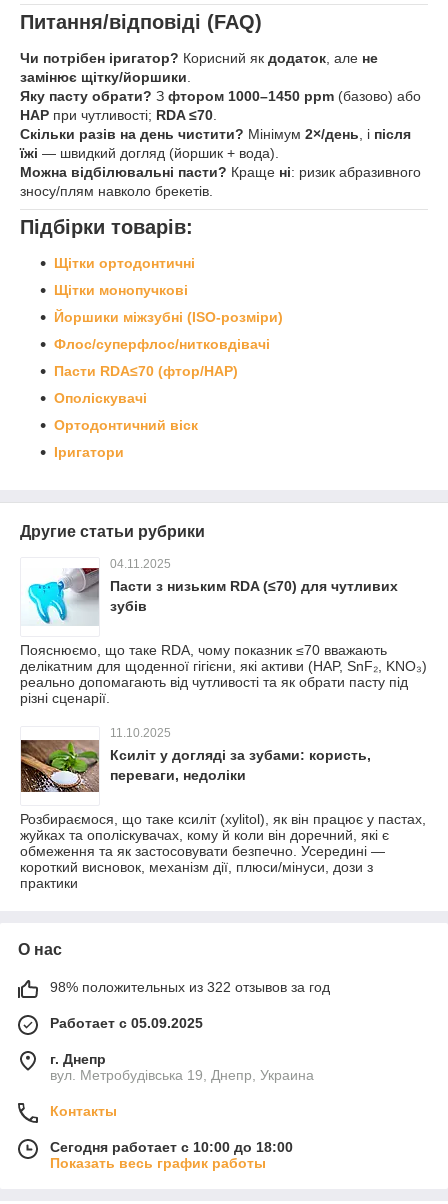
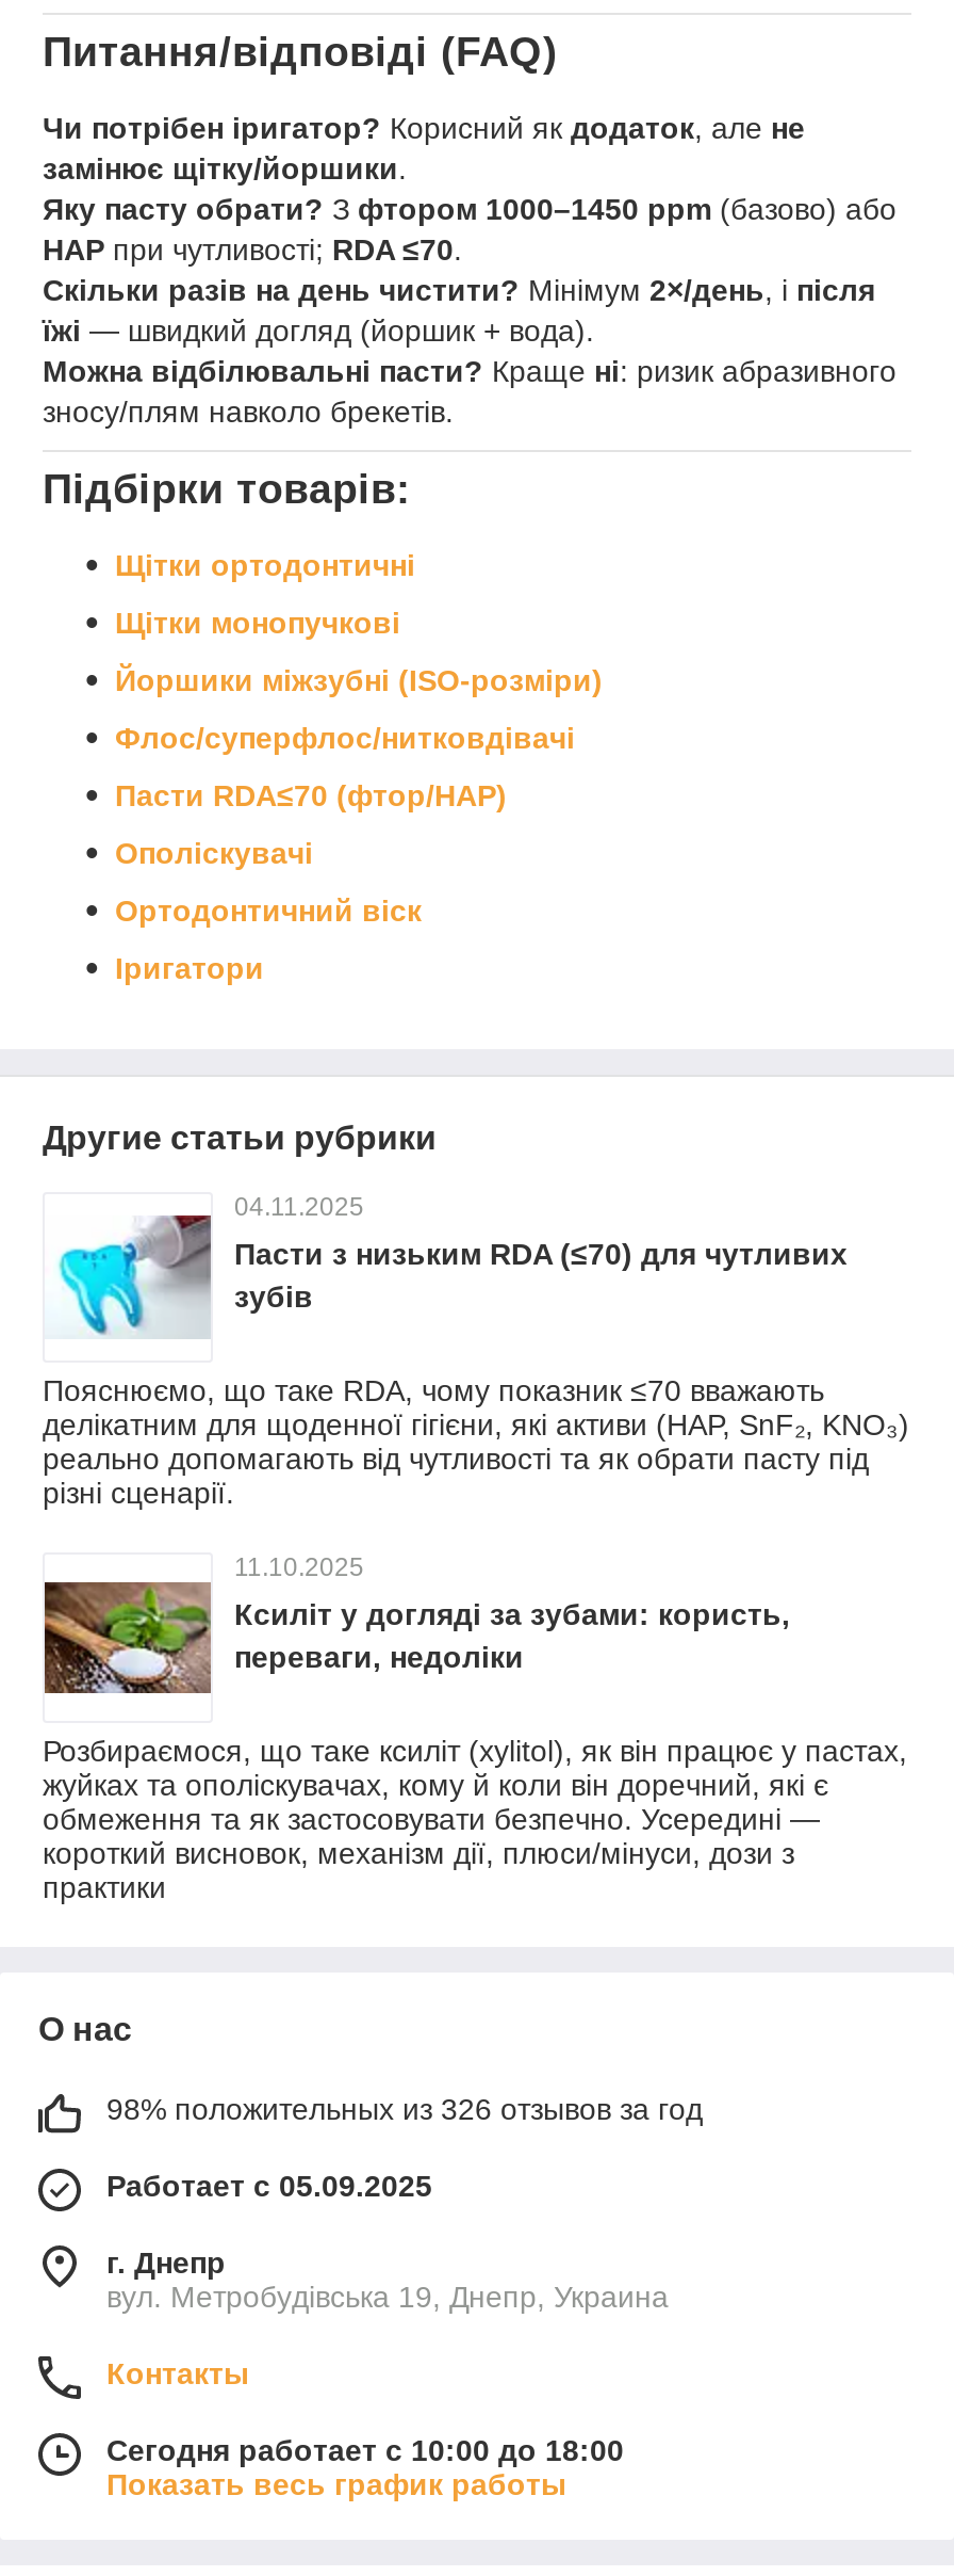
[50,979,330,995] 98% положительных из 322 отзывов за год -> [106,2091,703,2125] 98% положительных из 326 отзывов за год

